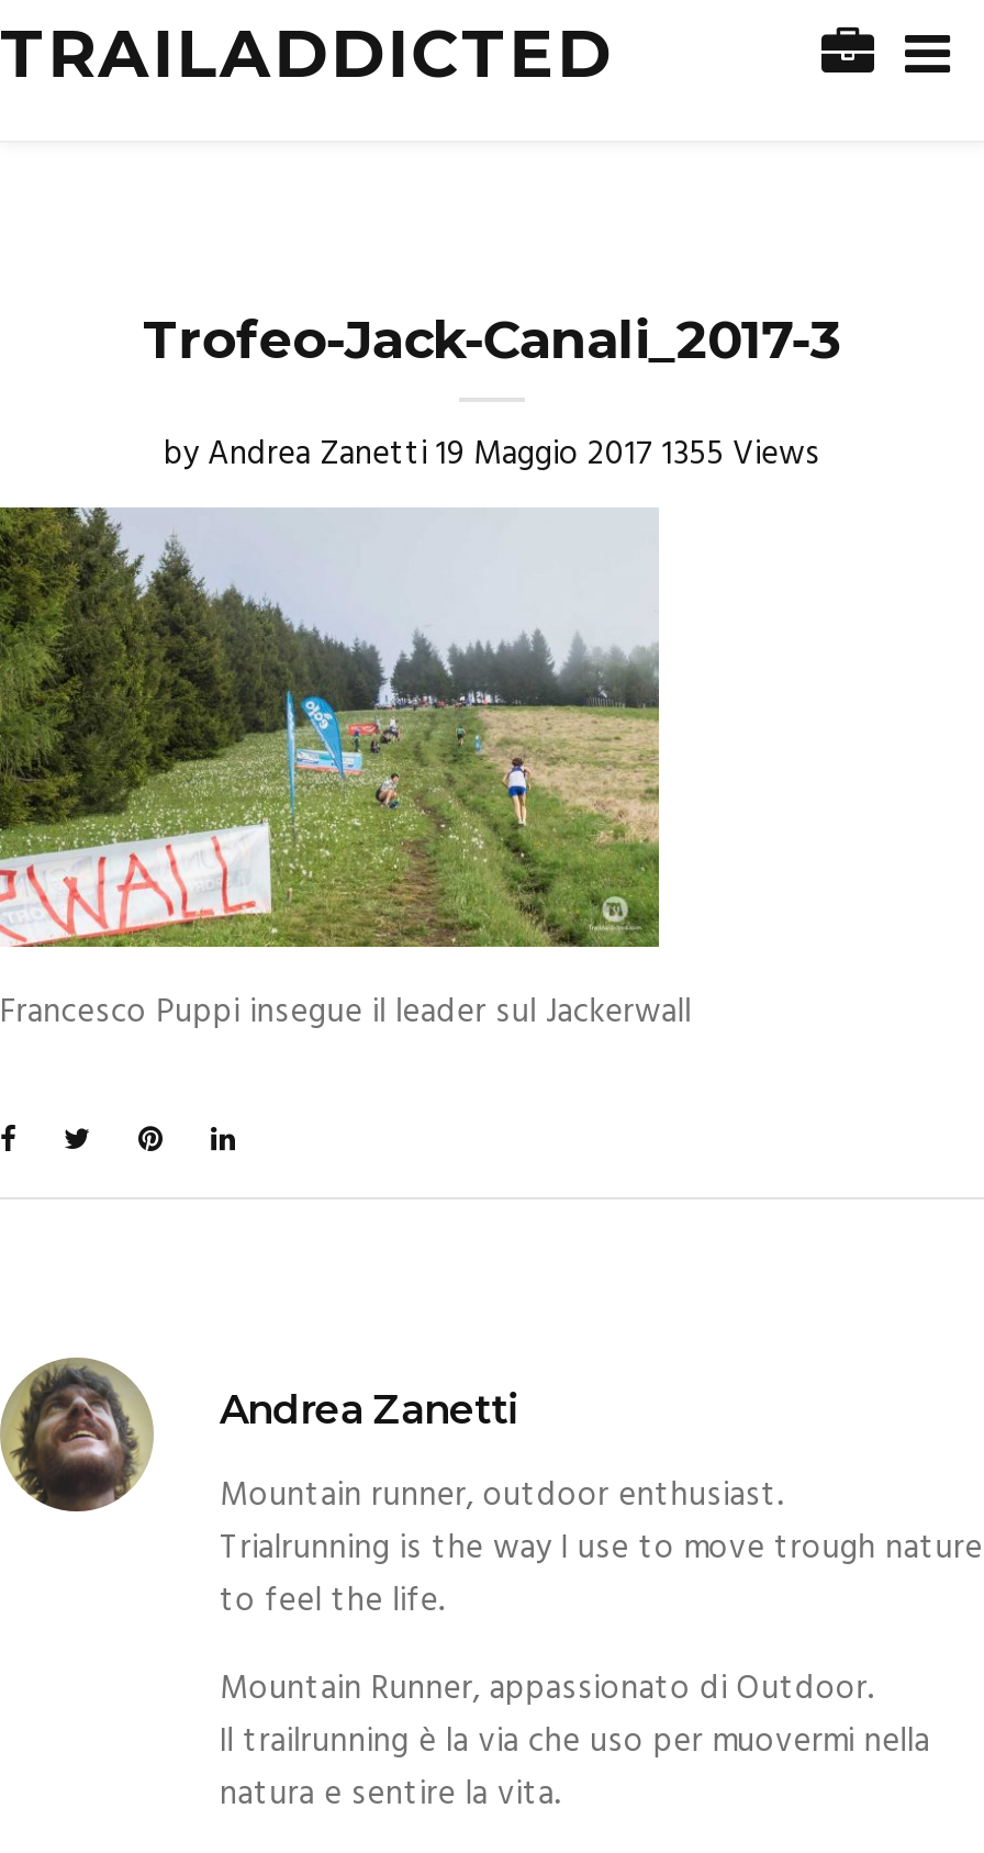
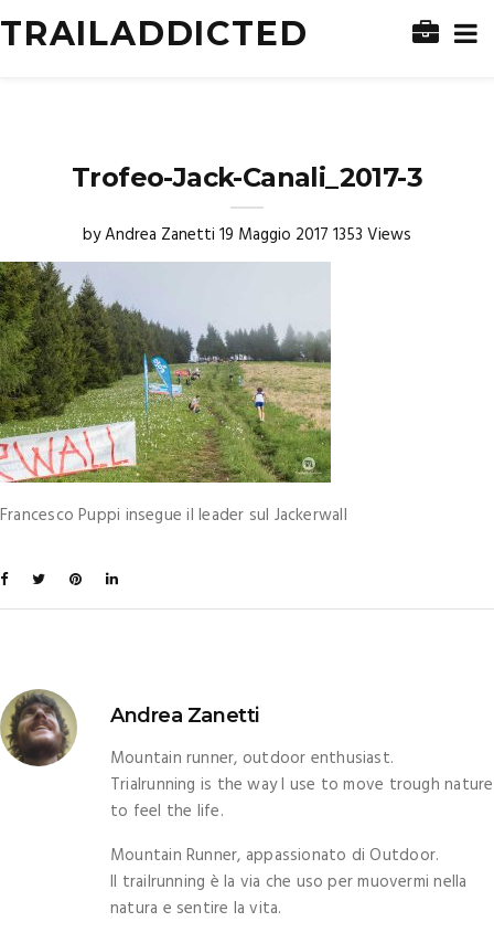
[164,428,820,481] by Andrea Zanetti 19 Maggio 2017 1355 Views -> [83,222,411,248] by Andrea Zanetti 19 Maggio 2017 1353 Views

